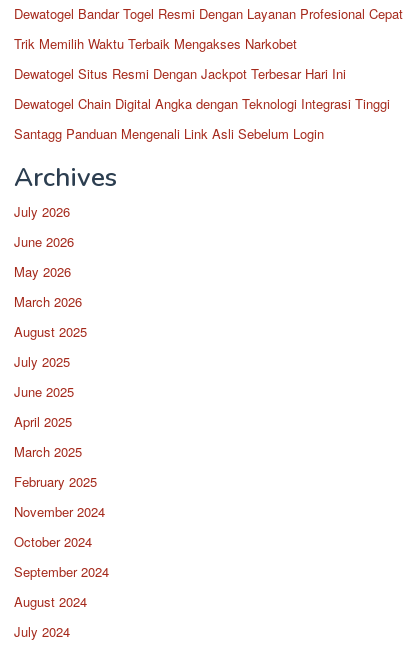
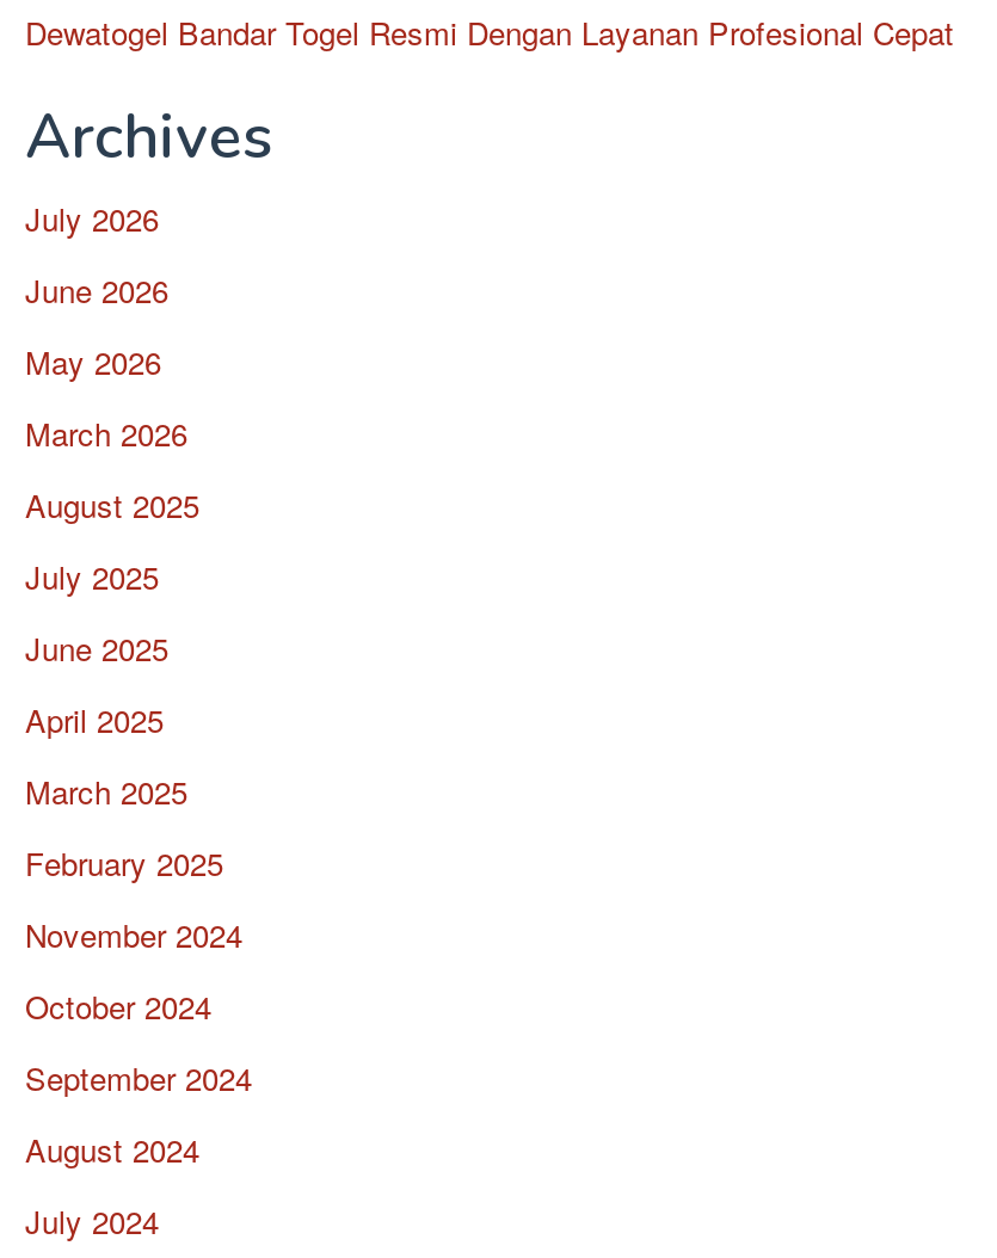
[14,34,390,143] Trik Memilih Waktu Terbaik Mengakses Narkobet | Dewatogel Situs Resmi Dengan Jackpot Terbesar Hari Ini | Dewatogel Chain Digital Angka dengan Teknologi Integrasi Tinggi | Santagg Panduan Mengenali Link Asli Sebelum Login -> none

